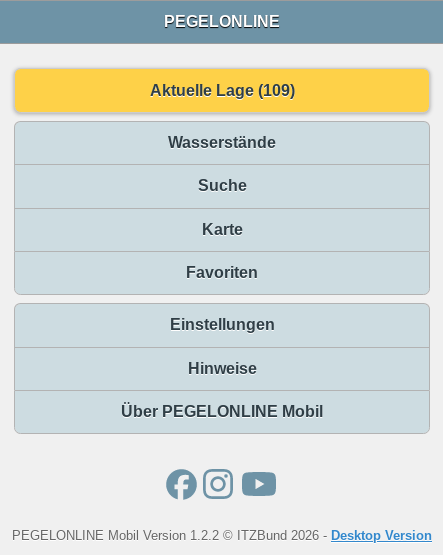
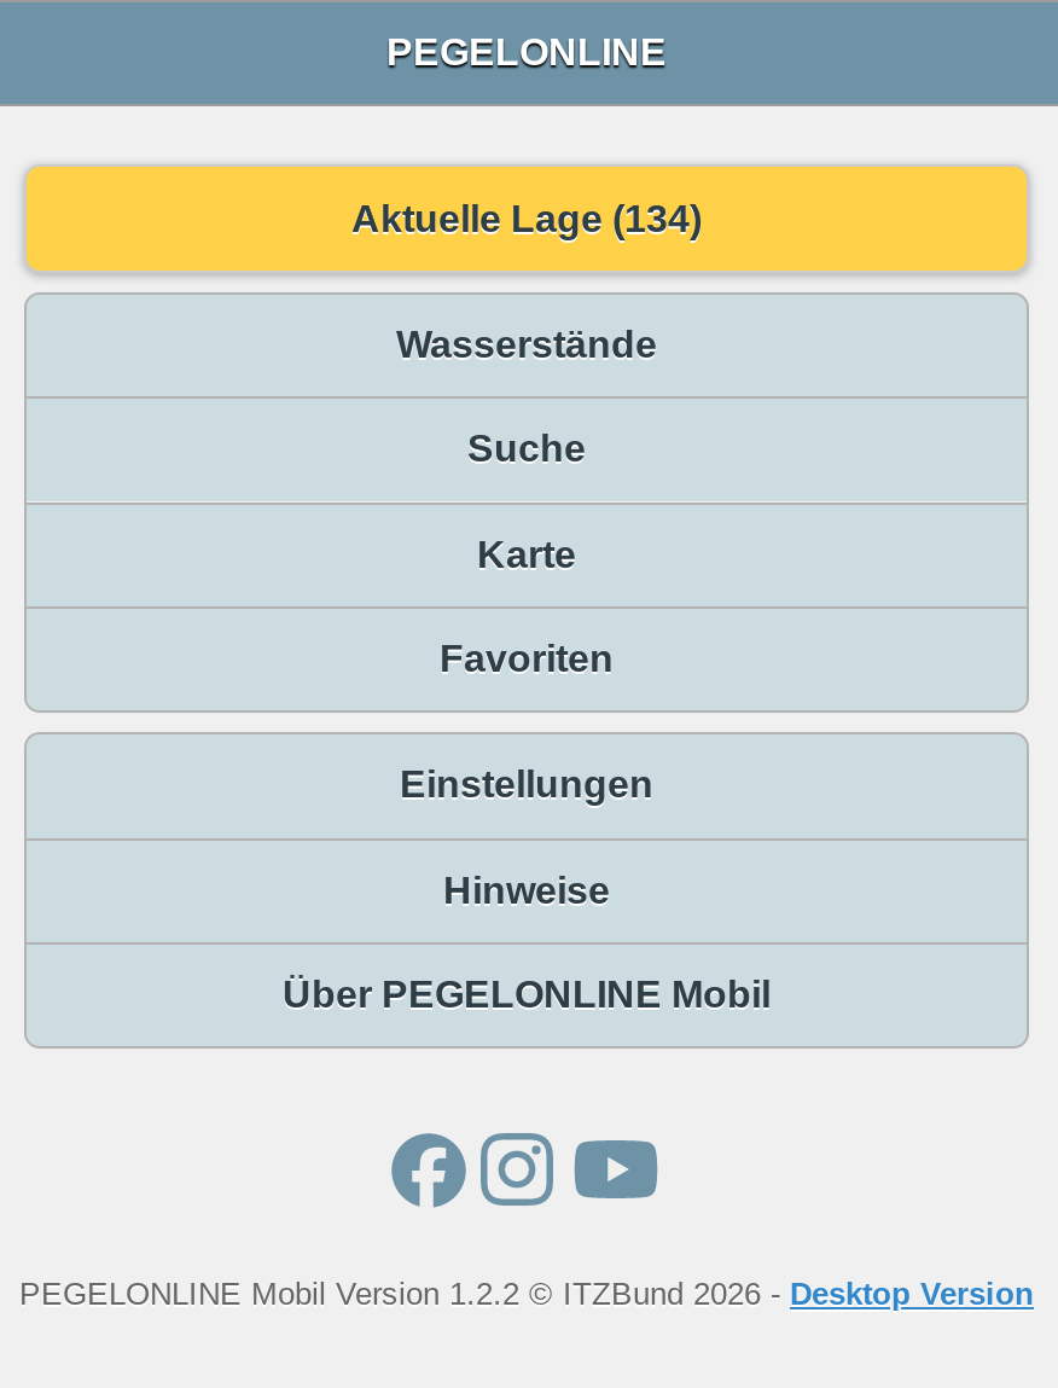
[149,82,294,99] Aktuelle Lage (109) -> [351,197,702,238] Aktuelle Lage (134)

